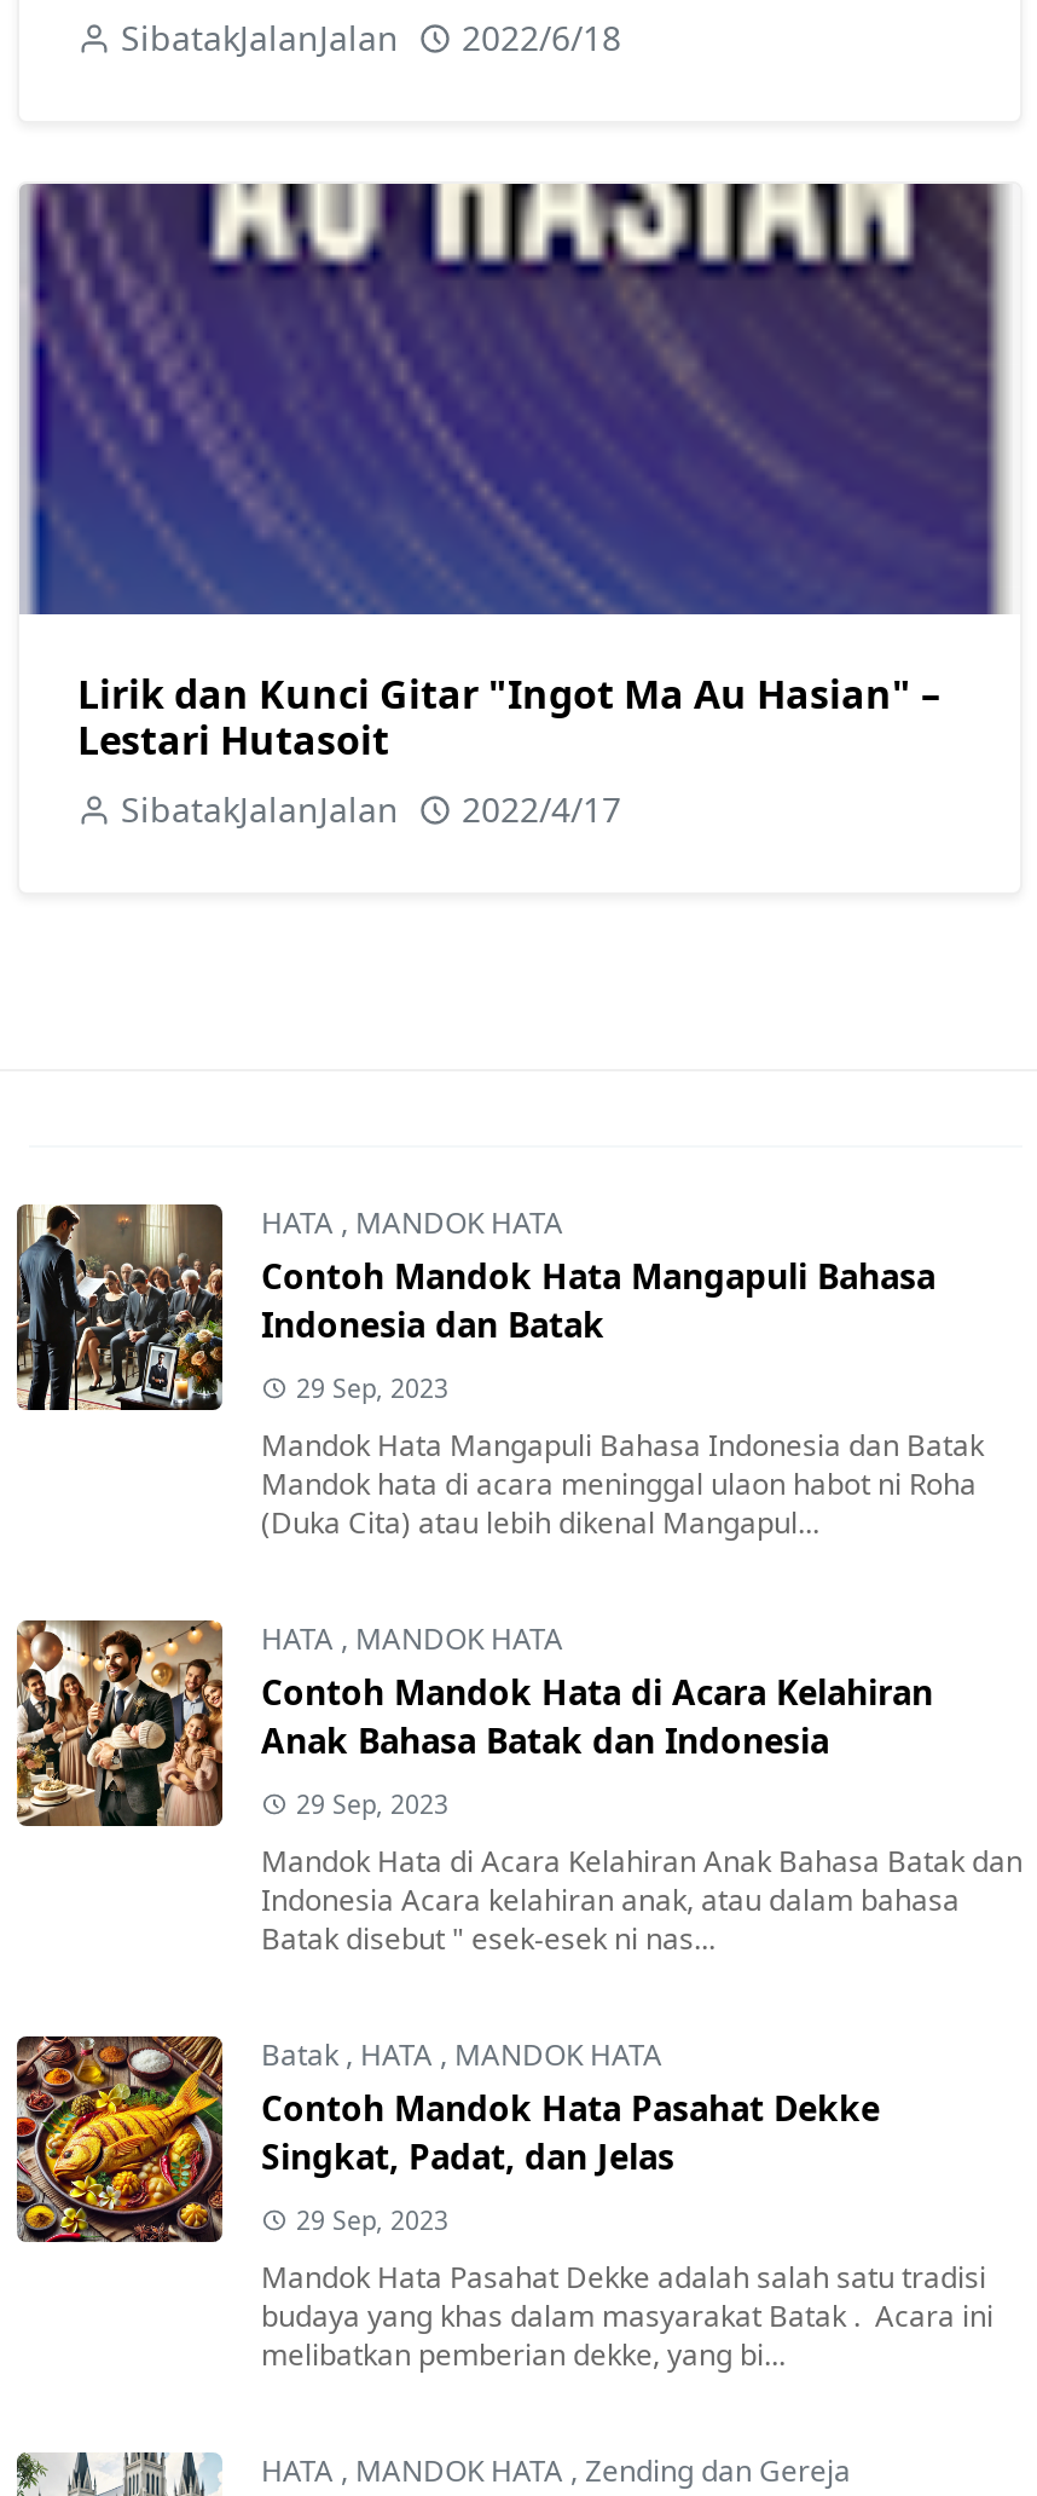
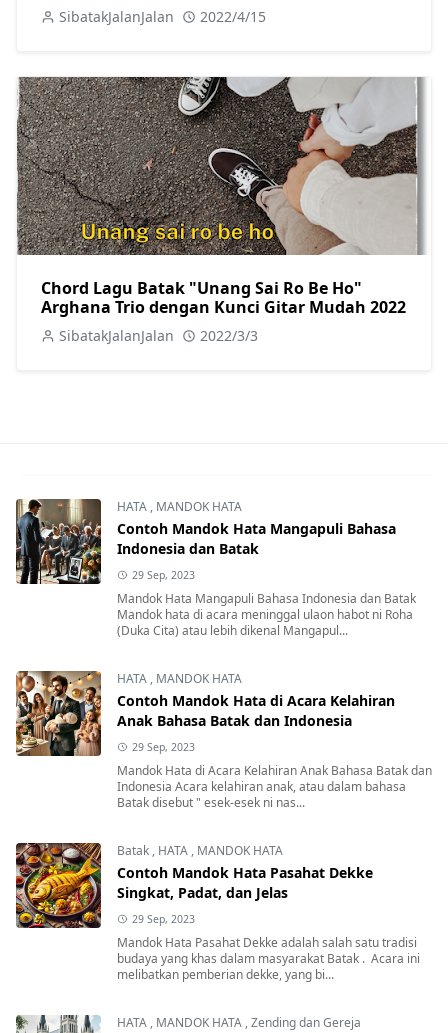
[121,14,621,59] SibatakJalanJalan 2022/6/18 -> [59,7,266,26] SibatakJalanJalan 2022/4/15
[22,181,993,766] [image] | Lirik dan Kunci Gitar "Ingot Ma Au Hasian" – | Lestari Hutasoit -> [17,76,419,318] [image] | Chord Lagu Batak "Unang Sai Ro Be Ho" | Arghana Trio dengan Kunci Gitar Mudah 2022
[121,785,621,831] SibatakJalanJalan 2022/4/17 -> [59,326,258,345] SibatakJalanJalan 2022/3/3

